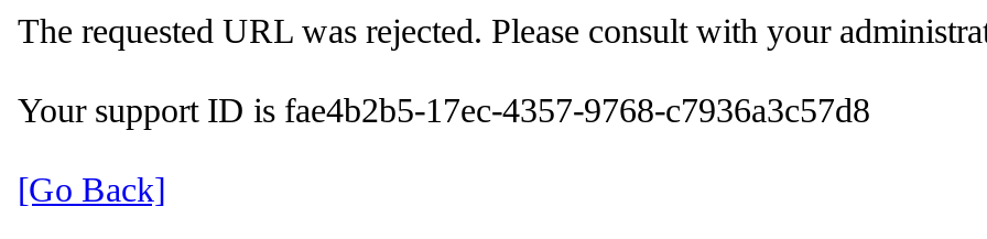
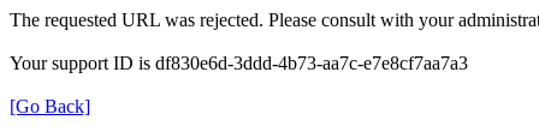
[18,91,870,129] Your support ID is fae4b2b5-17ec-4357-9768-c7936a3c57d8 -> [10,53,468,73] Your support ID is df830e6d-3ddd-4b73-aa7c-e7e8cf7aa7a3

